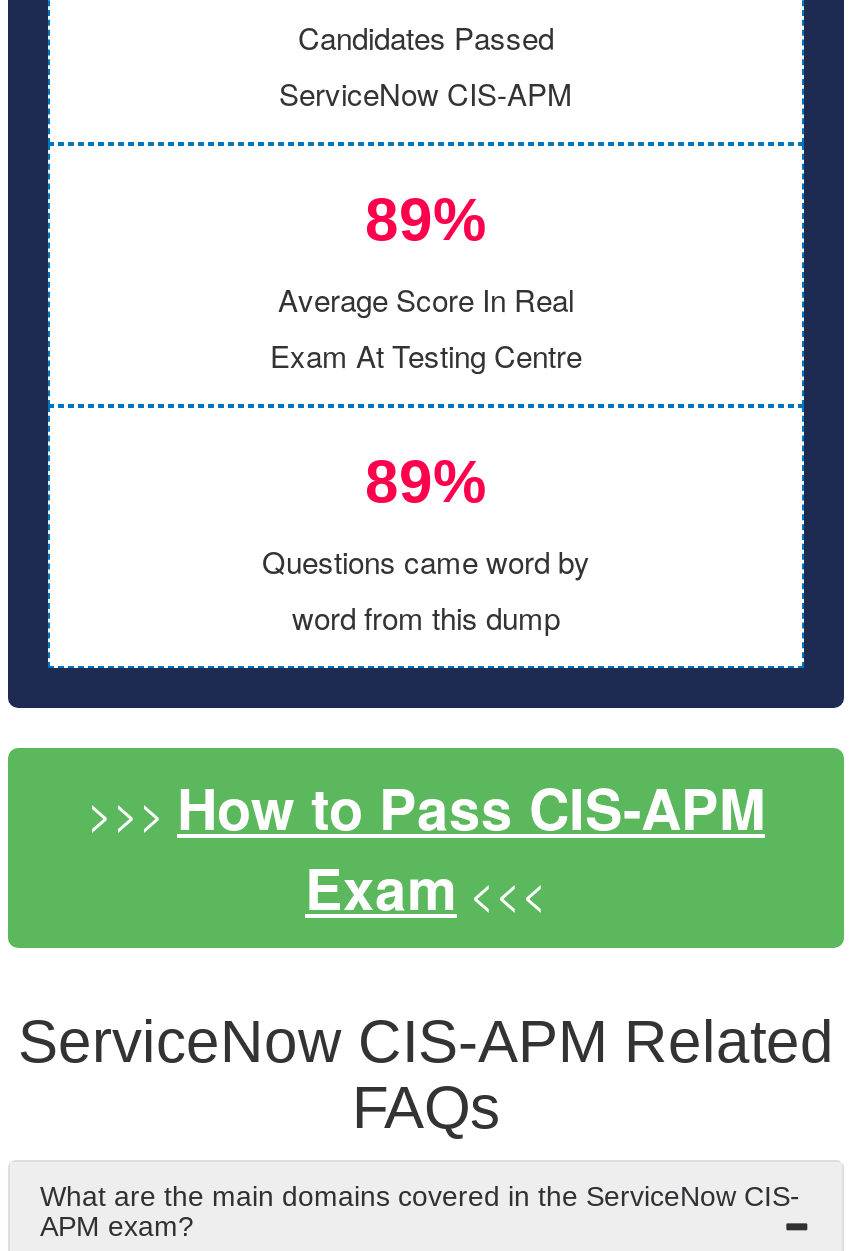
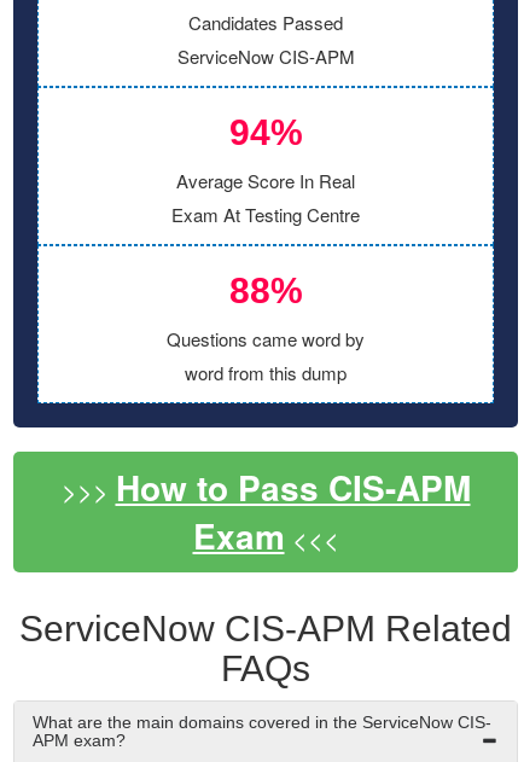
[365,186,487,252] 89% -> [229,112,302,152] 94%
[365,448,487,514] 89% -> [229,271,302,310] 88%

